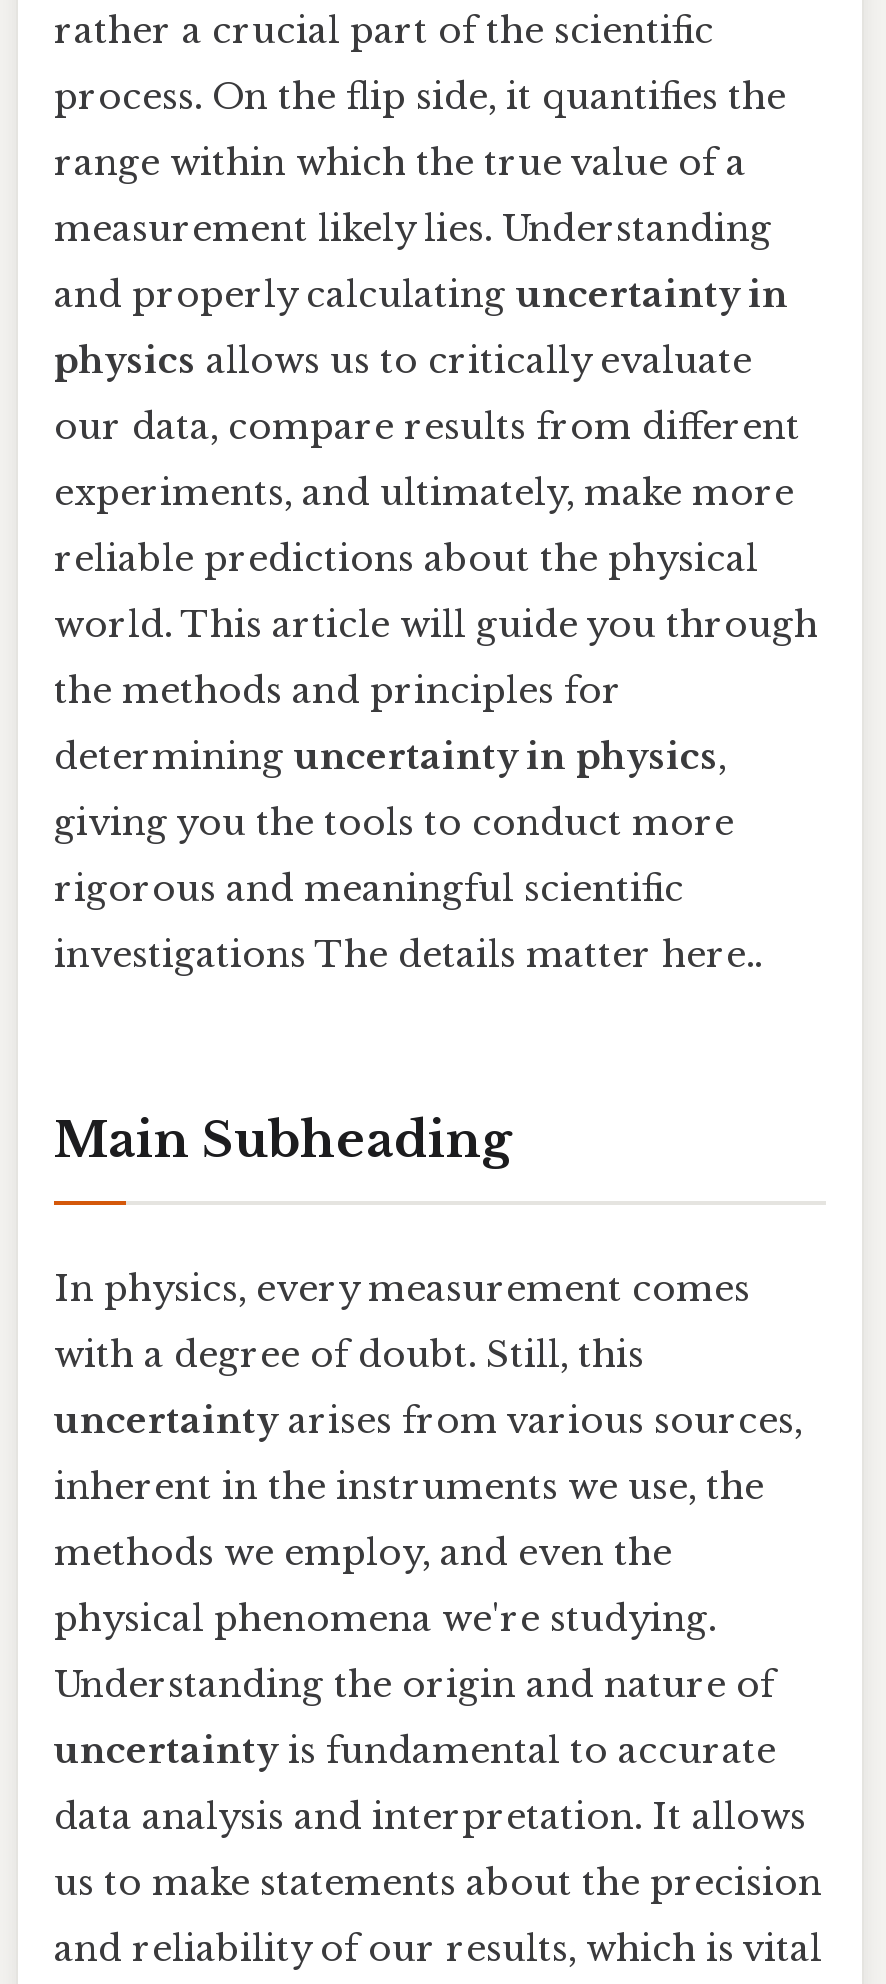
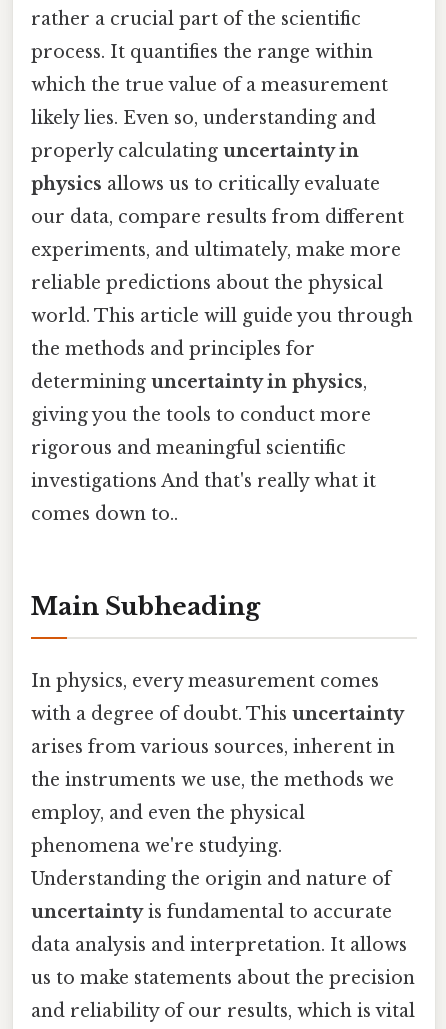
[54,75,786,119] process. On the flip side, it quantifies the -> [31,41,373,63] process. It quantifies the range within
[54,141,746,185] range within which the true value of a -> [31,74,388,96] which the true value of a measurement
[54,207,772,251] measurement likely lies. Understanding -> [31,107,376,129] likely lies. Even so, understanding and
[54,273,788,317] and properly calculating uncertainty in -> [31,140,359,162] properly calculating uncertainty in
[54,933,762,977] investigations The details matter here.. -> [31,470,376,525] investigations And that's really what it | comes down to..
[54,1333,644,1377] with a degree of doubt. Still, this -> [31,703,404,725] with a degree of doubt. This uncertainty
[54,1399,802,1443] uncertainty arises from various sources, -> [31,736,395,758] arises from various sources, inherent in
[54,1465,764,1509] inherent in the instruments we use, the -> [31,769,394,791] the instruments we use, the methods we
[54,1531,672,1575] methods we employ, and even the -> [31,802,305,824] employ, and even the physical
[54,1597,716,1641] physical phenomena we're studying. -> [31,835,282,857] phenomena we're studying.

